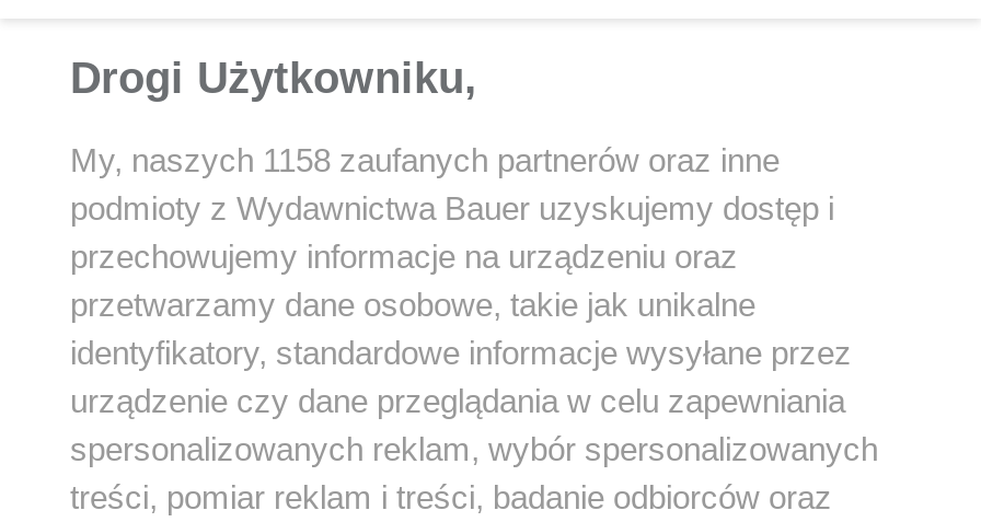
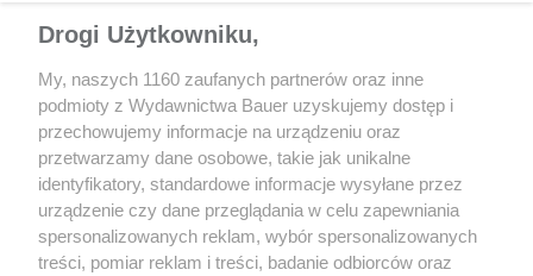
[70,141,780,178] My, naszych 1158 zaufanych partnerów oraz inne -> [38,69,424,89] My, naszych 1160 zaufanych partnerów oraz inne

